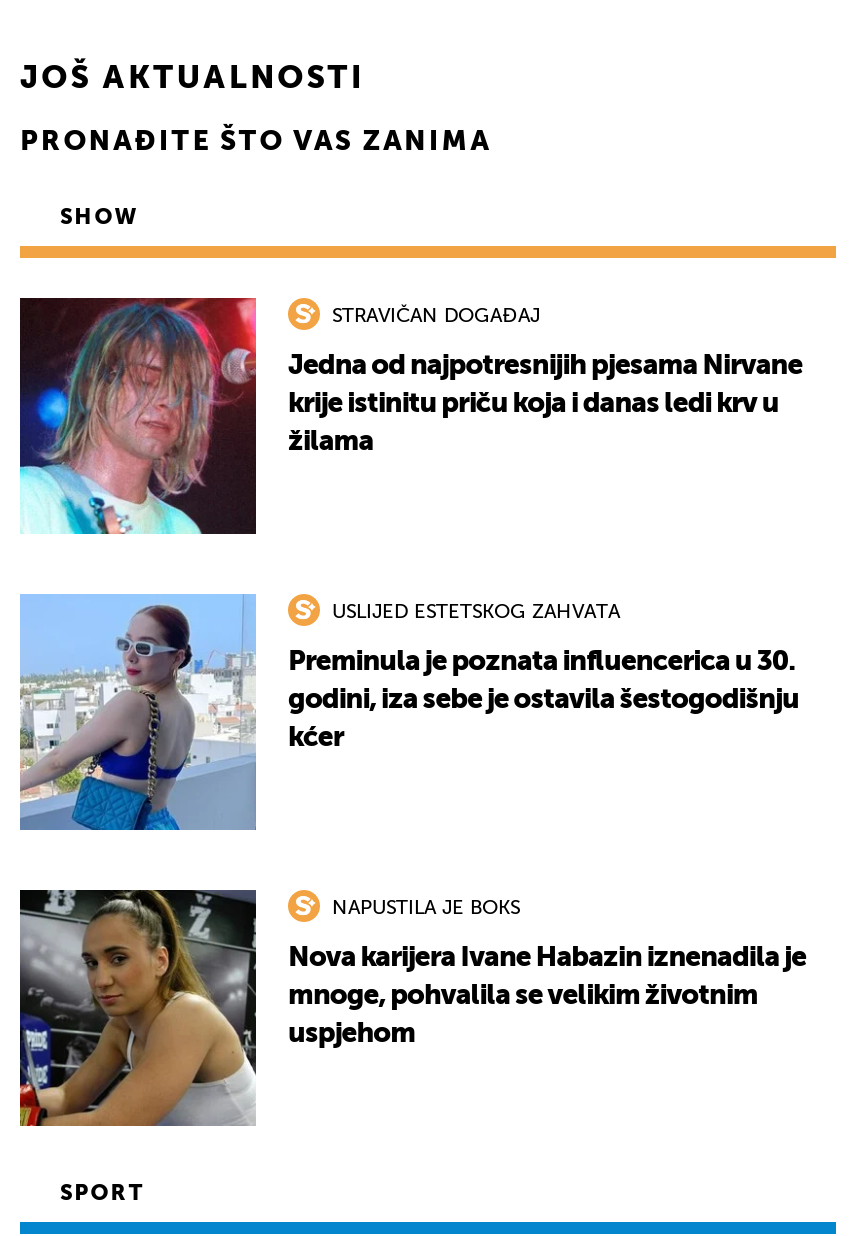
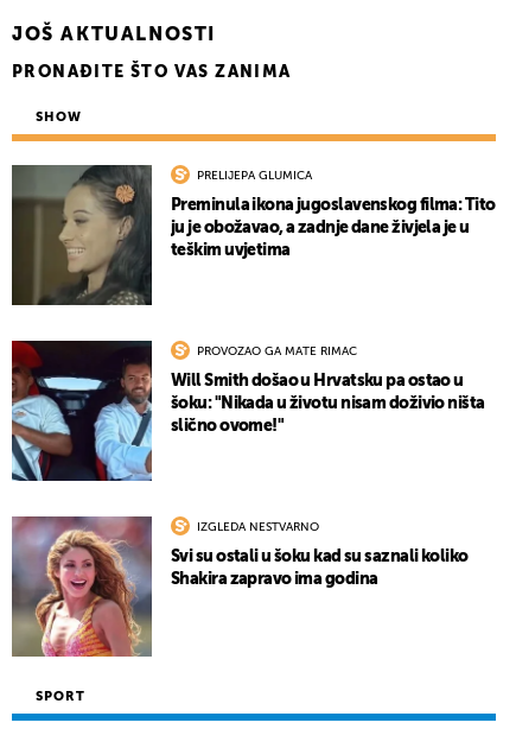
[18,296,802,536] [image] | Jedna od najpotresnijih pjesama Nirvane | krije istinitu priču koja i danas ledi krv u | žilama -> [11,164,495,306] [image] | Preminula ikona jugoslavenskog filma: Tito | ju je obožavao, a zadnje dane živjela je u | teškim uvjetima
[332,306,540,326] STRAVIČAN DOGAĐAJ -> [197,170,312,182] PRELIJEPA GLUMICA
[20,594,799,832] [image] | Preminula je poznata influencerica u 30. | godini, iza sebe je ostavila šestogodišnju | kćer -> [11,340,485,482] [image] | Will Smith došao u Hrvatsku pa ostao u | šoku: "Nikada u životu nisam doživio ništa | slično ovome!"
[332,602,620,622] USLIJED ESTETSKOG ZAHVATA -> [197,346,357,358] PROVOZAO GA MATE RIMAC
[18,888,806,1128] [image] | Nova karijera Ivane Habazin iznenadila je | mnoge, pohvalila se velikim životnim | uspjehom -> [11,515,468,658] [image] | Svi su ostali u šoku kad su saznali koliko | Shakira zapravo ima godina
[332,898,520,918] NAPUSTILA JE BOKS -> [197,521,319,533] IZGLEDA NESTVARNO

